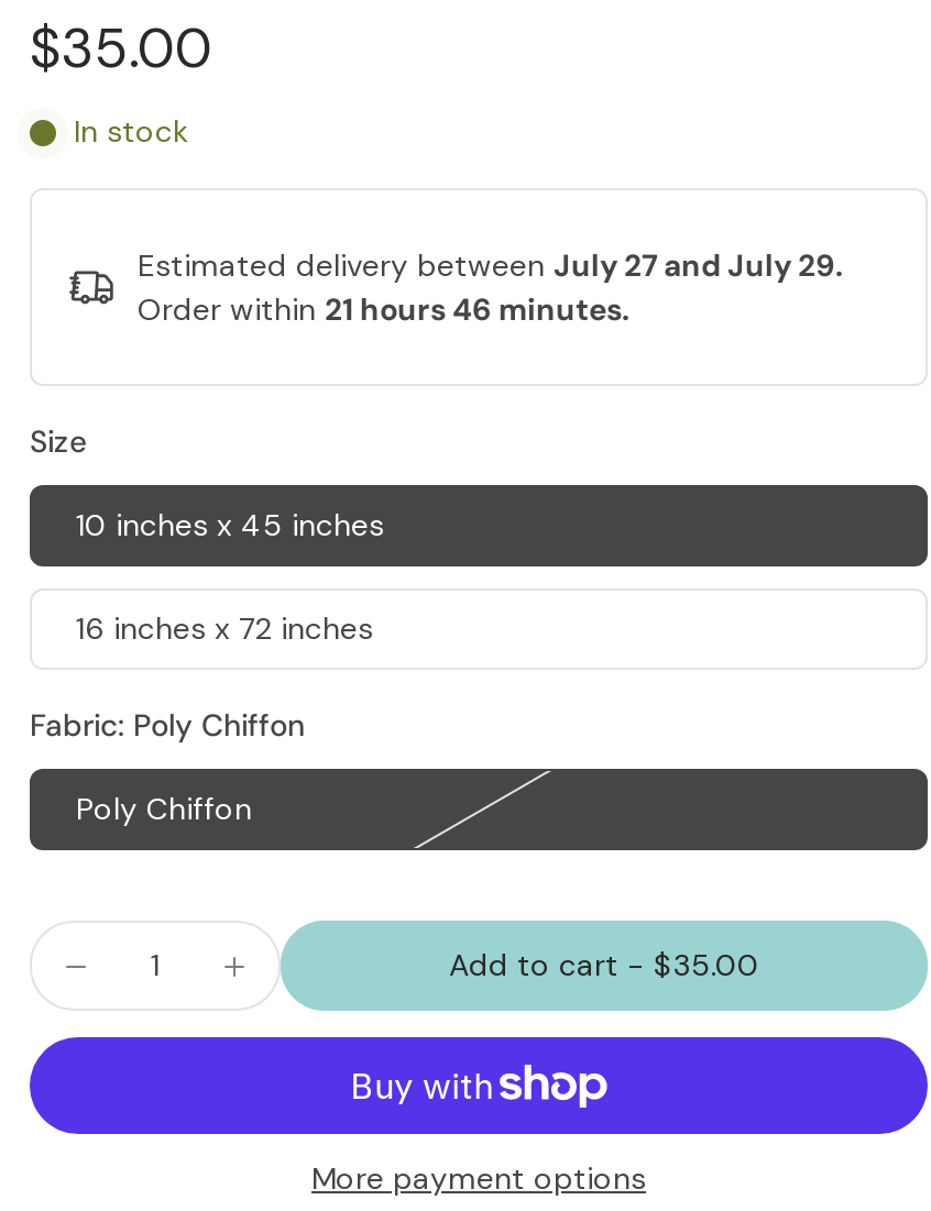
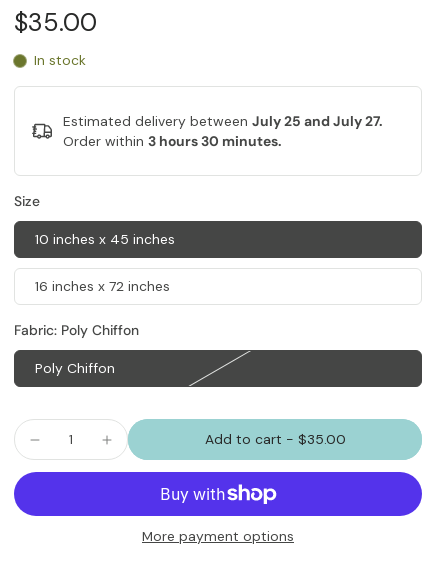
[138,246,844,285] Estimated delivery between July 27 and July 29. -> [63,112,383,130] Estimated delivery between July 25 and July 27.
[138,290,631,329] Order within 21 hours 46 minutes. -> [63,132,282,150] Order within 3 hours 30 minutes.

